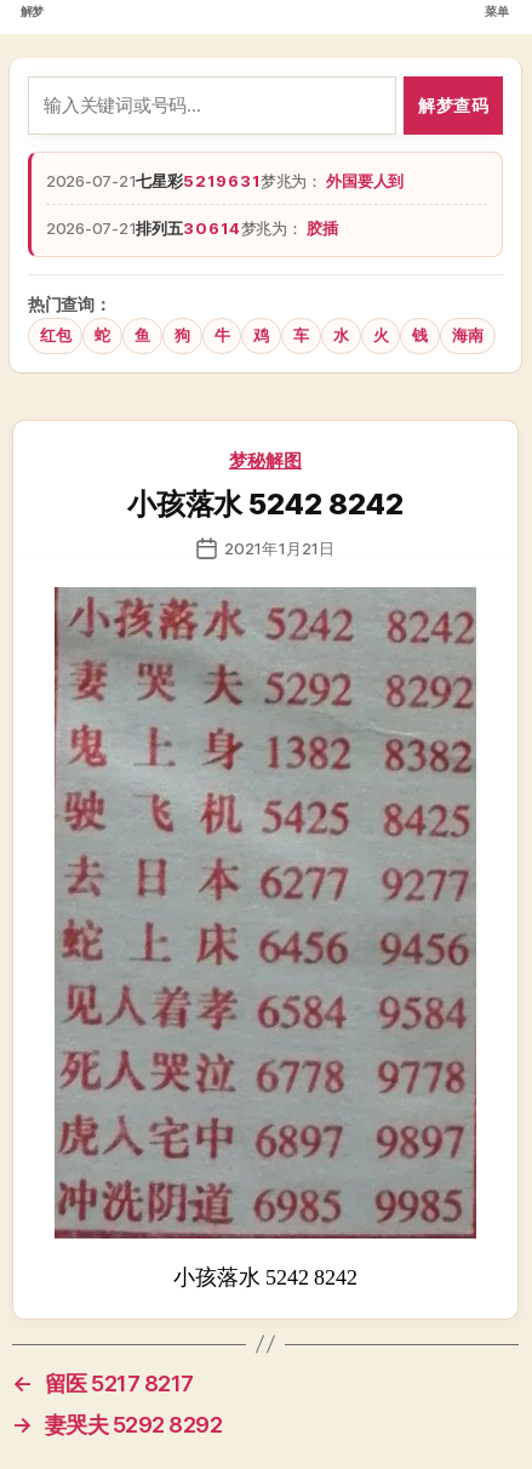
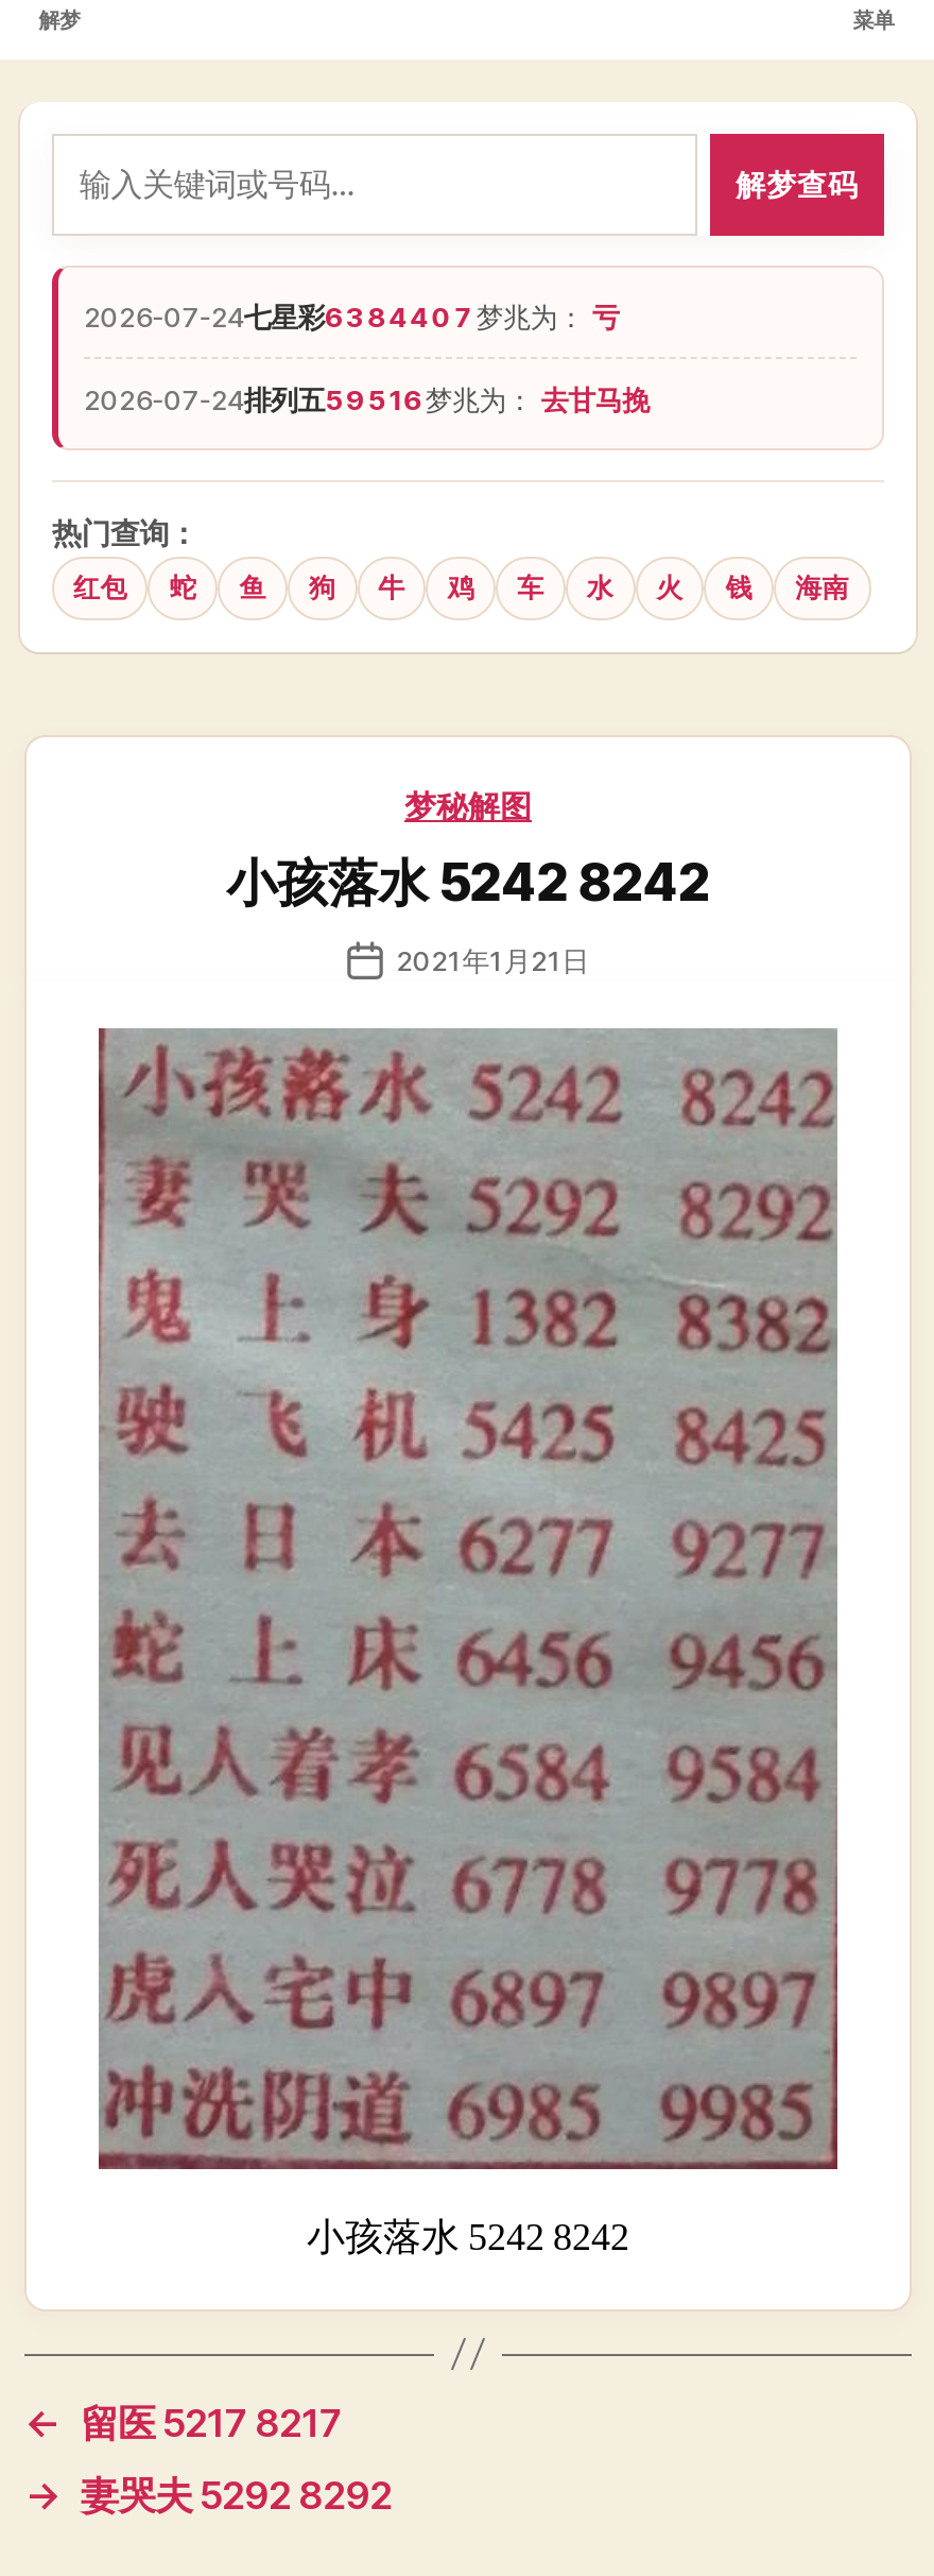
[46,171,404,190] 2026-07-21七星彩5219631梦兆为：外国要人到 -> [84,299,619,333] 2026-07-24七星彩6384407梦兆为：亏
[46,218,338,238] 2026-07-21排列五30614梦兆为：胶插 -> [84,382,649,416] 2026-07-24排列五59516梦兆为：去甘马挽

